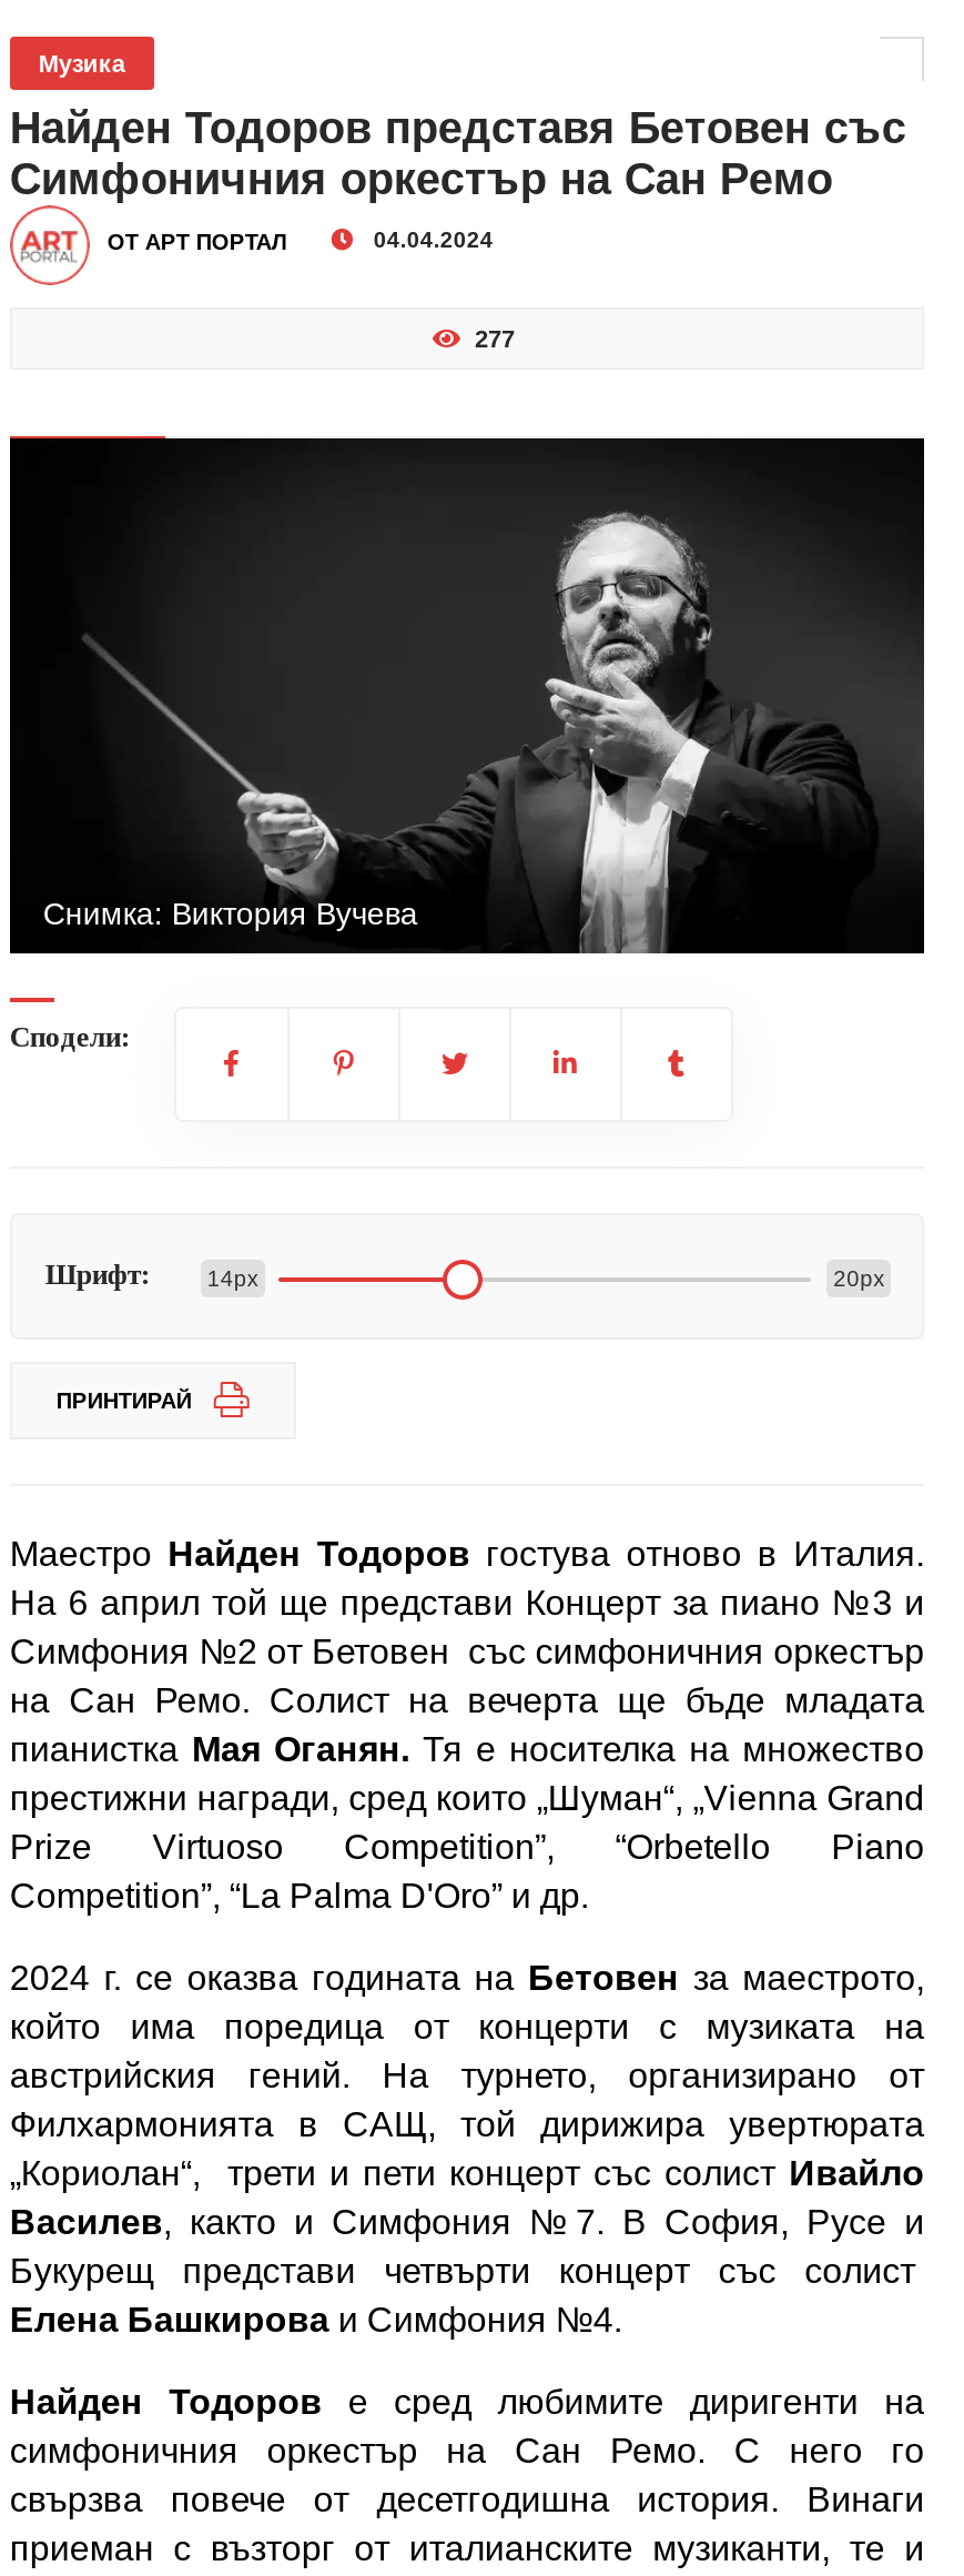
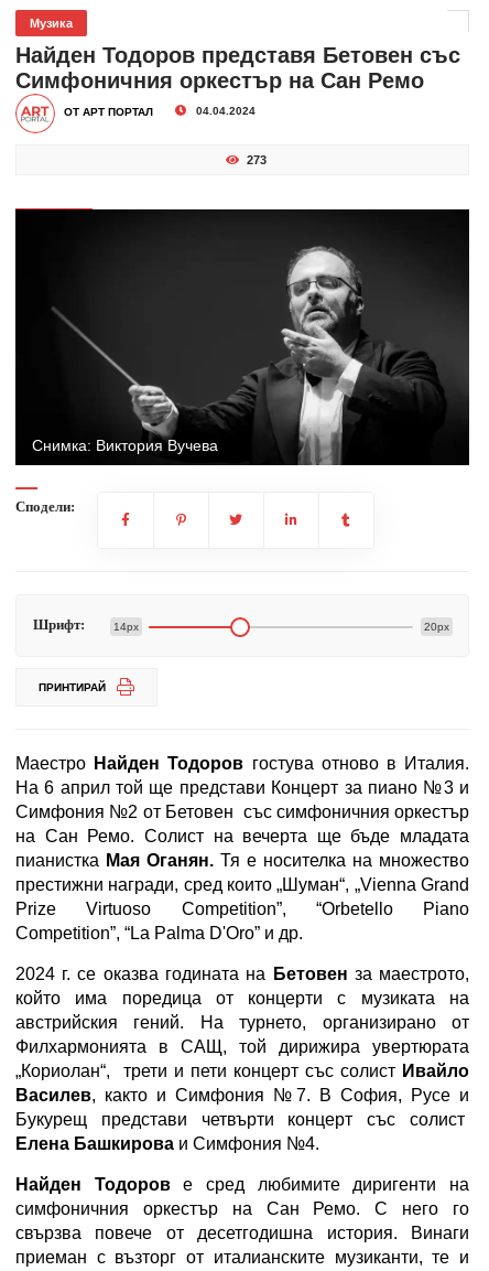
[468,325,515,352] 277 -> [243,153,266,166] 273

